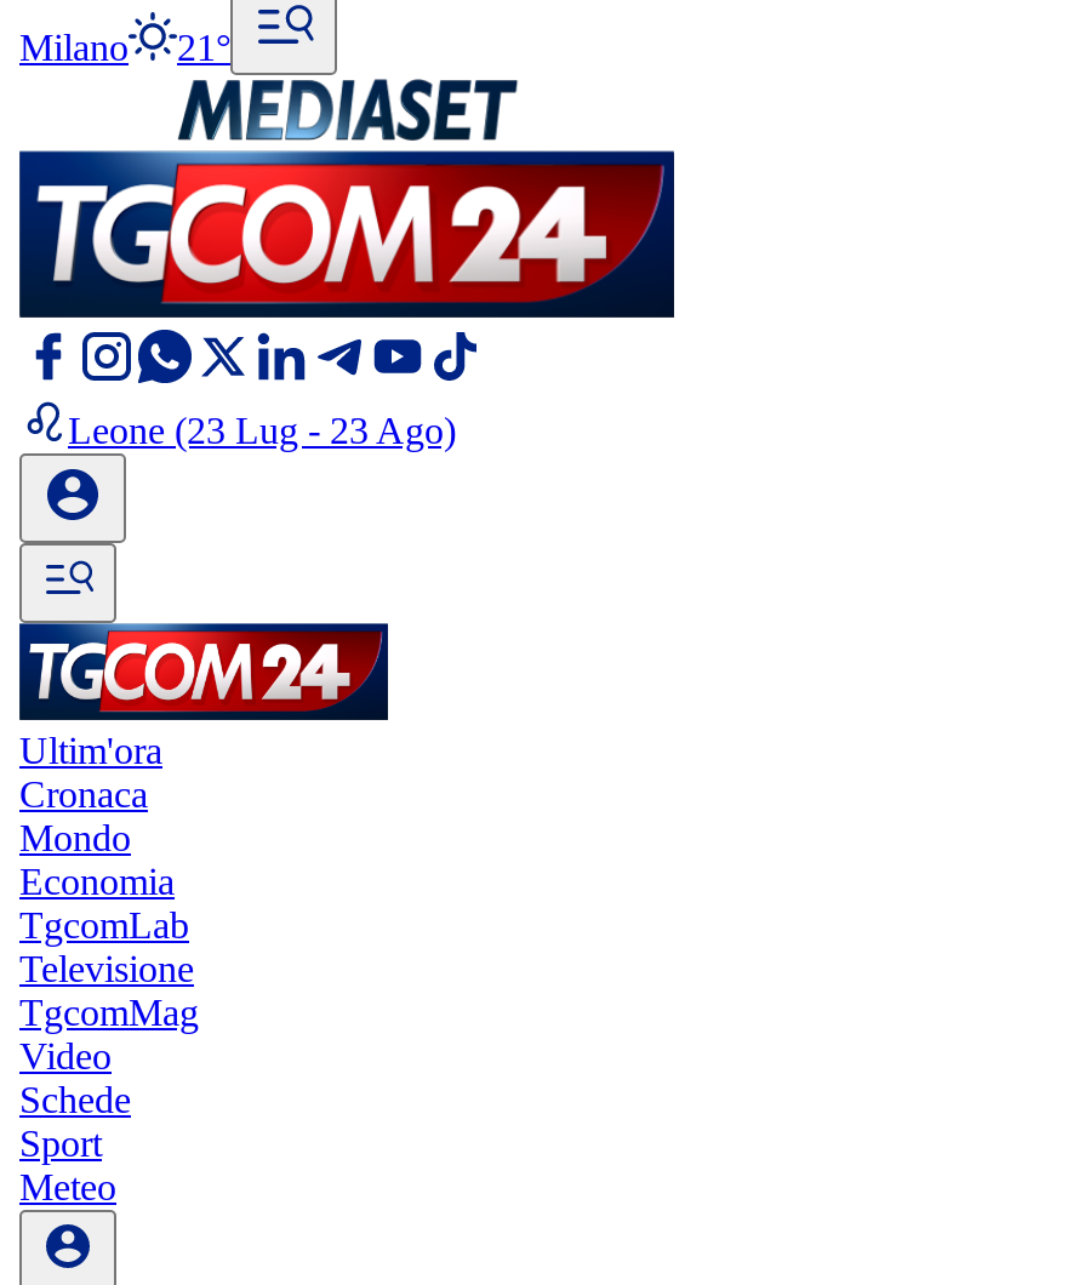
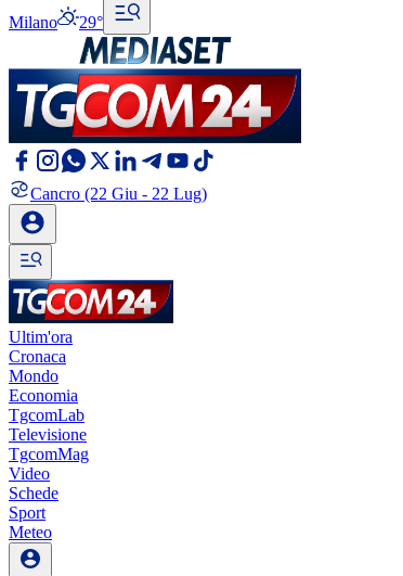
[19,27,230,68] Milano 21° -> [9,13,103,31] Milano 29°
[68,410,456,451] Leone (23 Lug - 23 Ago) -> [30,184,207,203] Cancro (22 Giu - 22 Lug)

